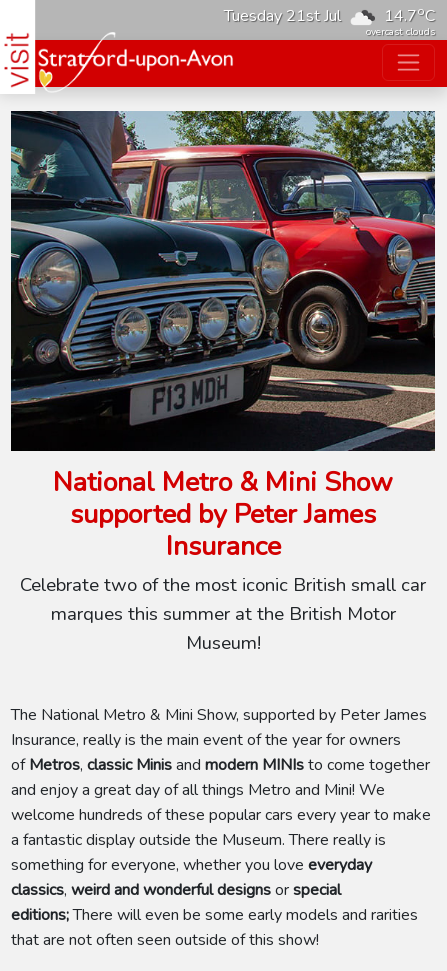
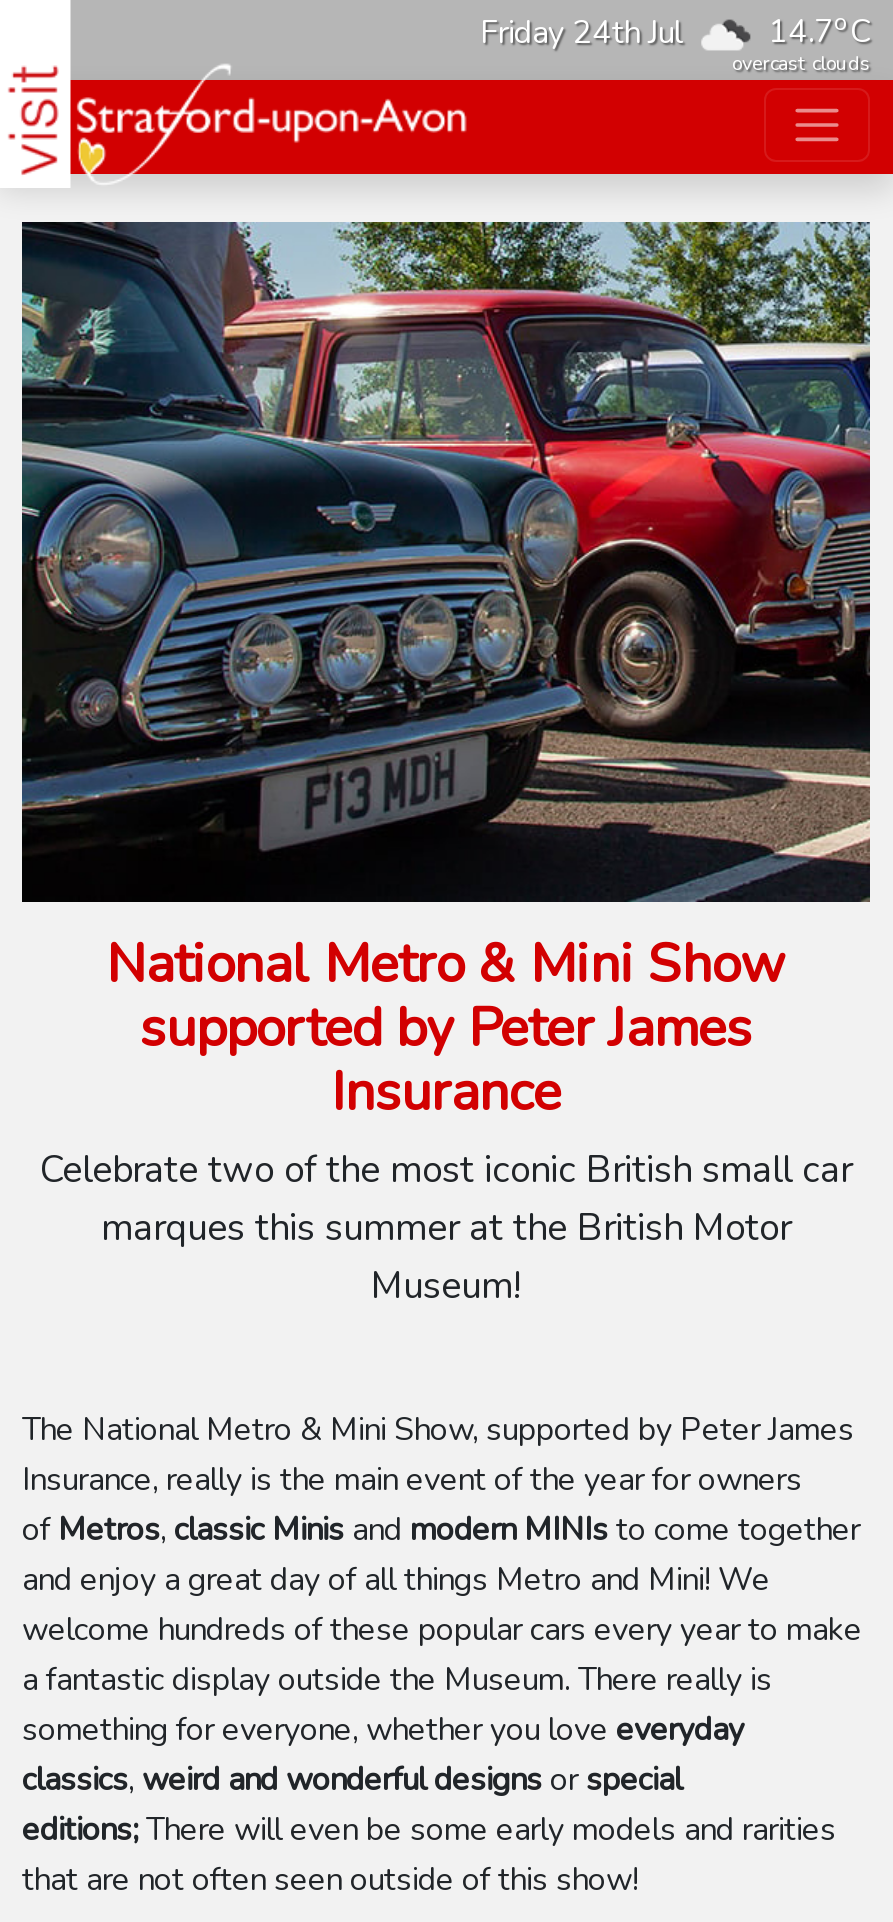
[224,5,341,27] Tuesday 21st Jul -> [480,11,682,55] Friday 24th Jul

